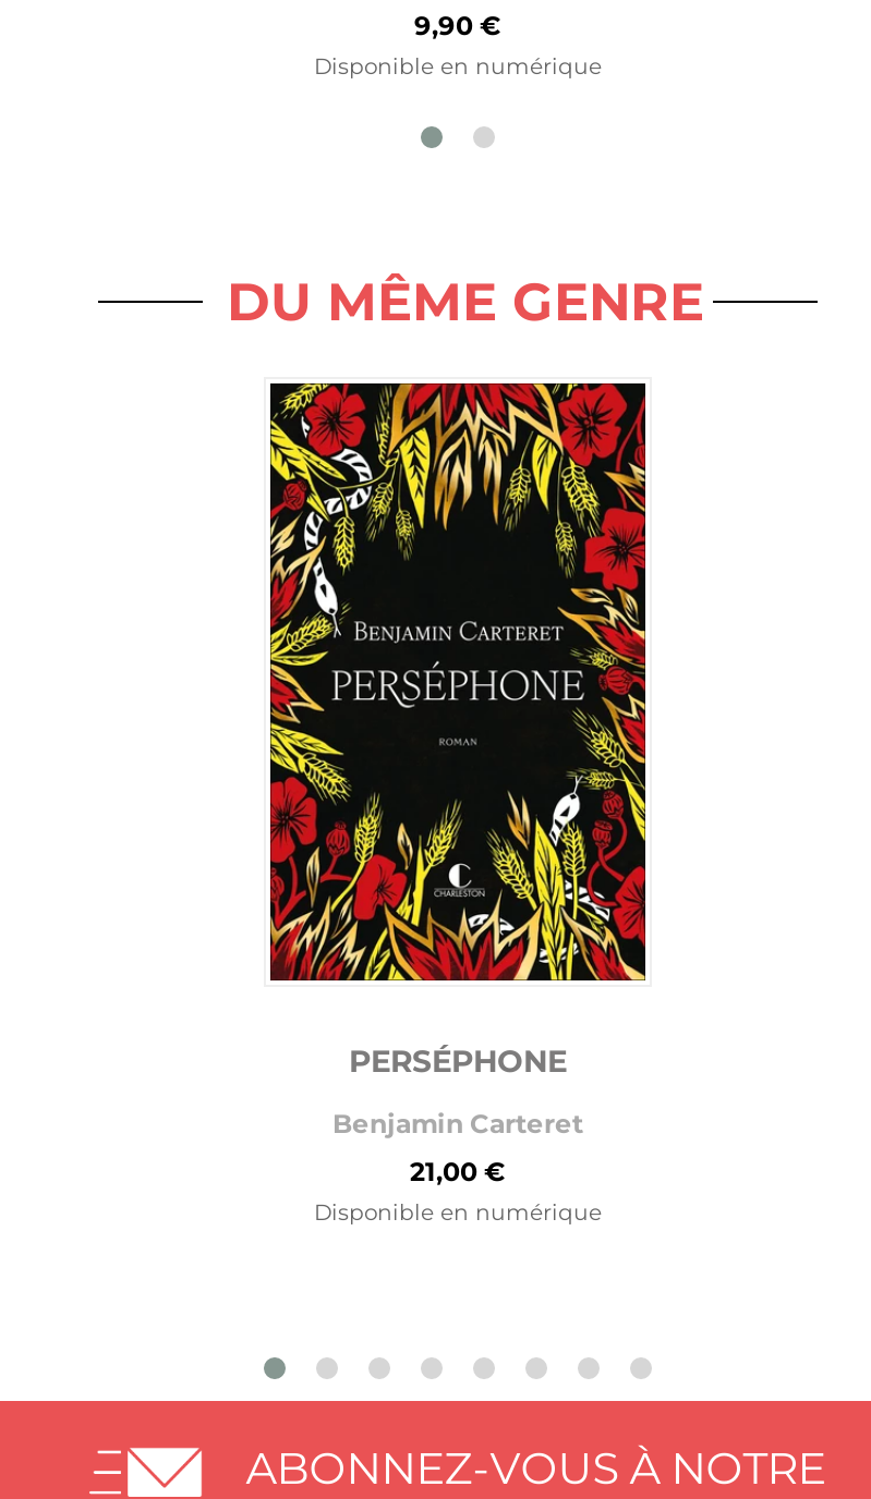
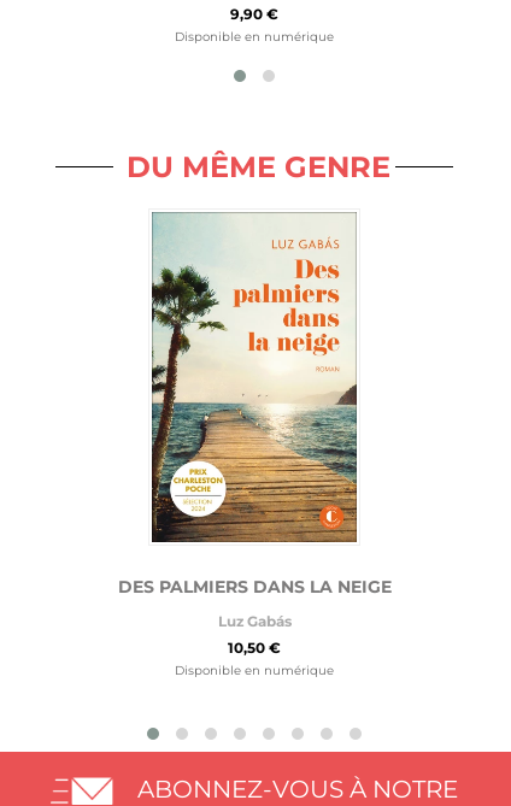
[268,381,648,1080] [image] | PERSÉPHONE -> [118,212,391,597] [image] | DES PALMIERS DANS LA NEIGE
[332,1106,583,1139] Benjamin Carteret -> [218,612,291,630] Luz Gabás
[410,1154,506,1187] 21,00 € -> [228,638,281,656] 10,50 €

